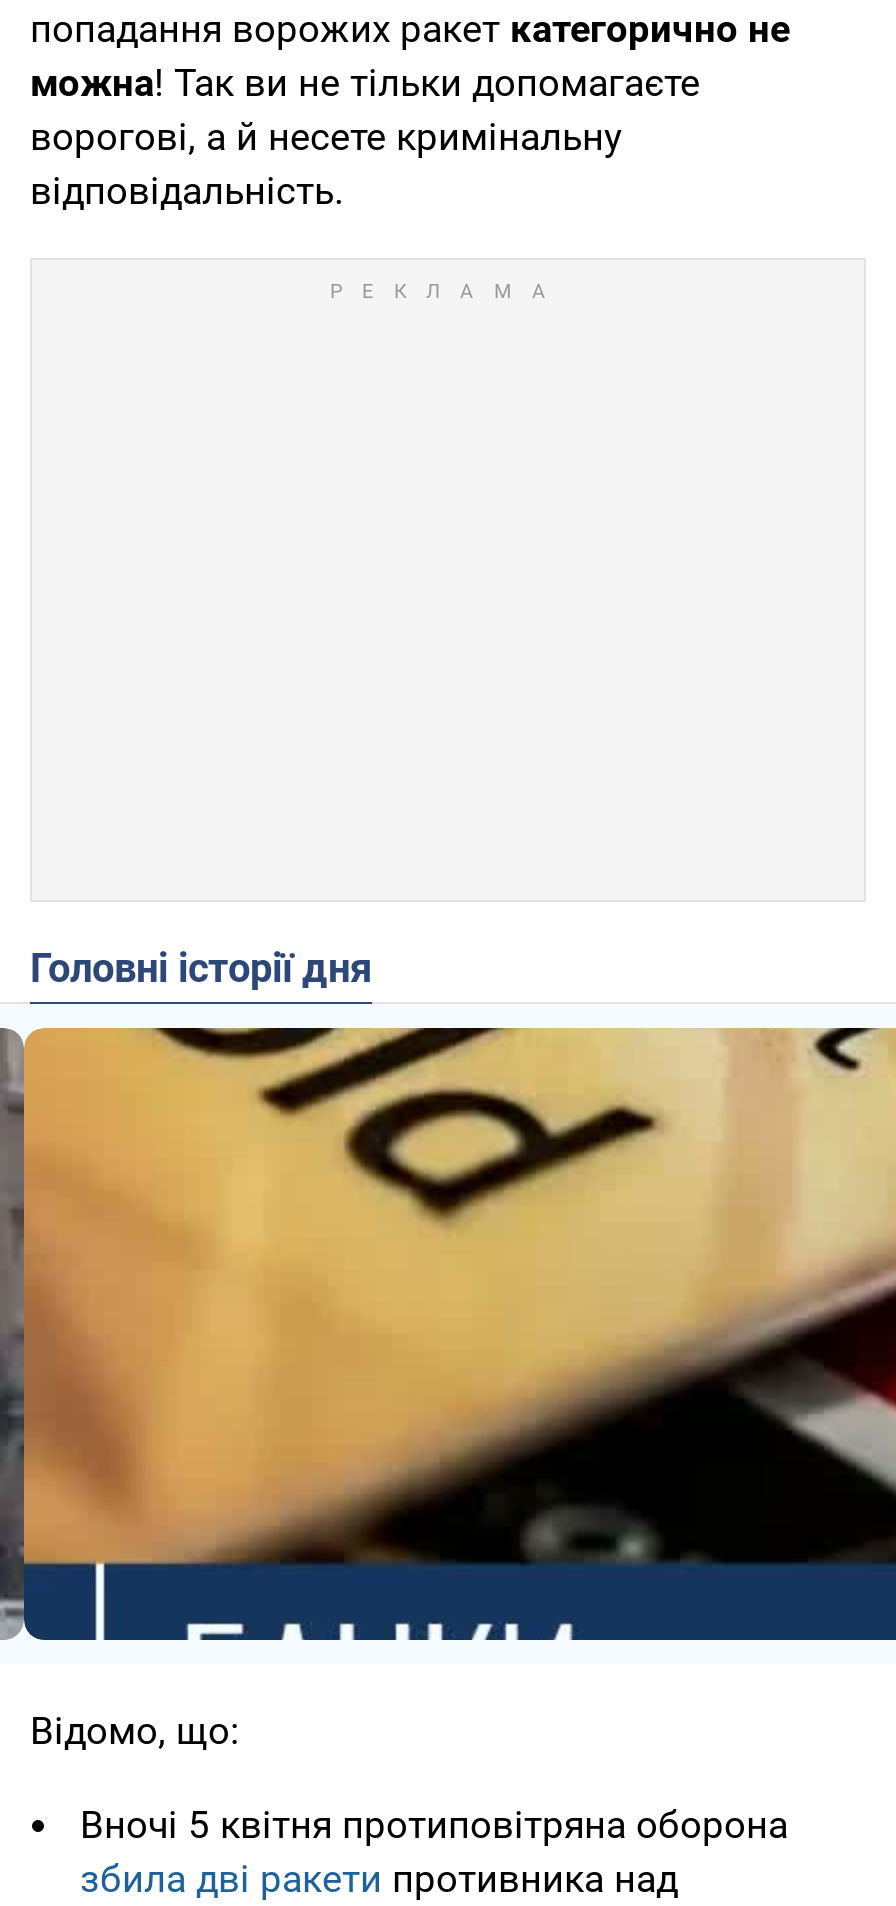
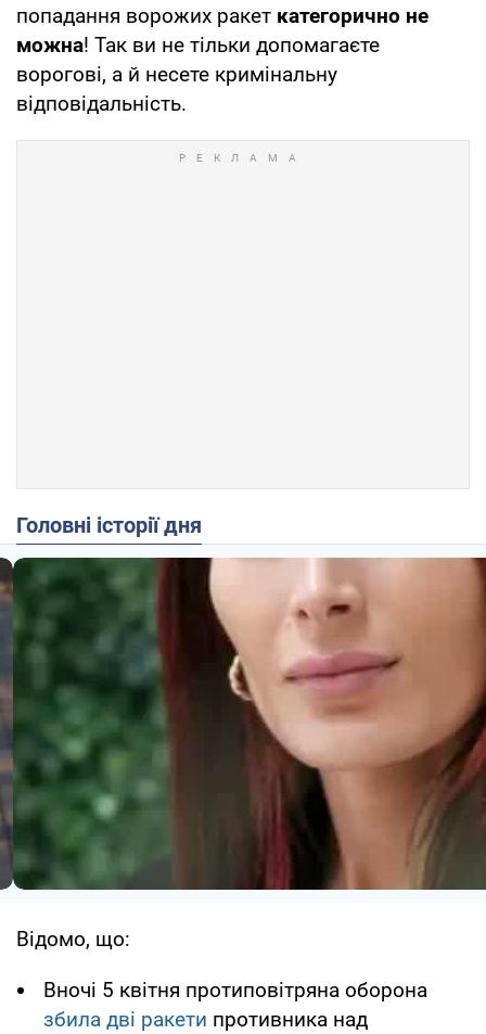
[6,1026,890,1642] [image] -> [3,557,483,891] [image]

